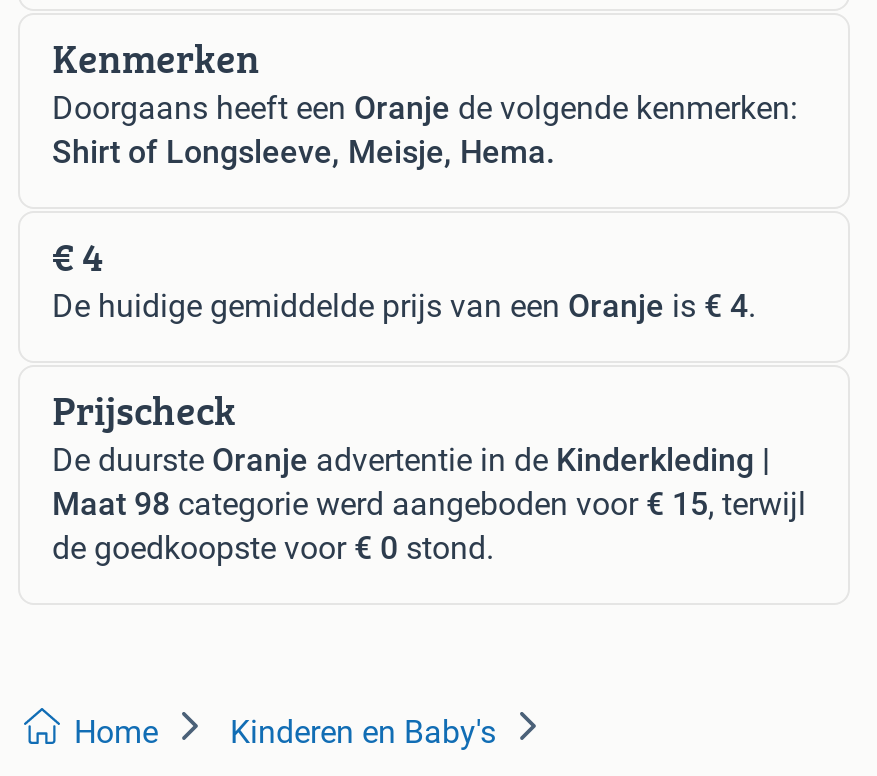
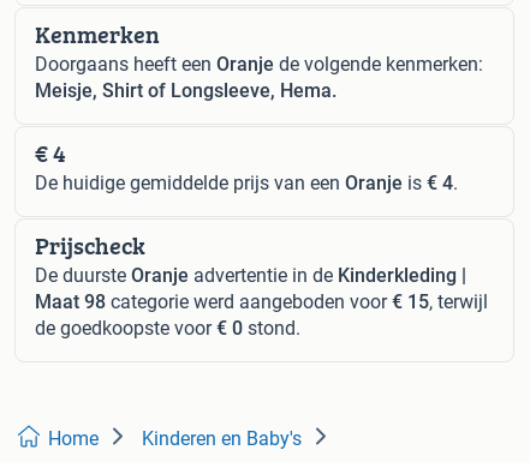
[52,132,554,170] Shirt of Longsleeve, Meisje, Hema. -> [35,79,337,102] Meisje, Shirt of Longsleeve, Hema.

